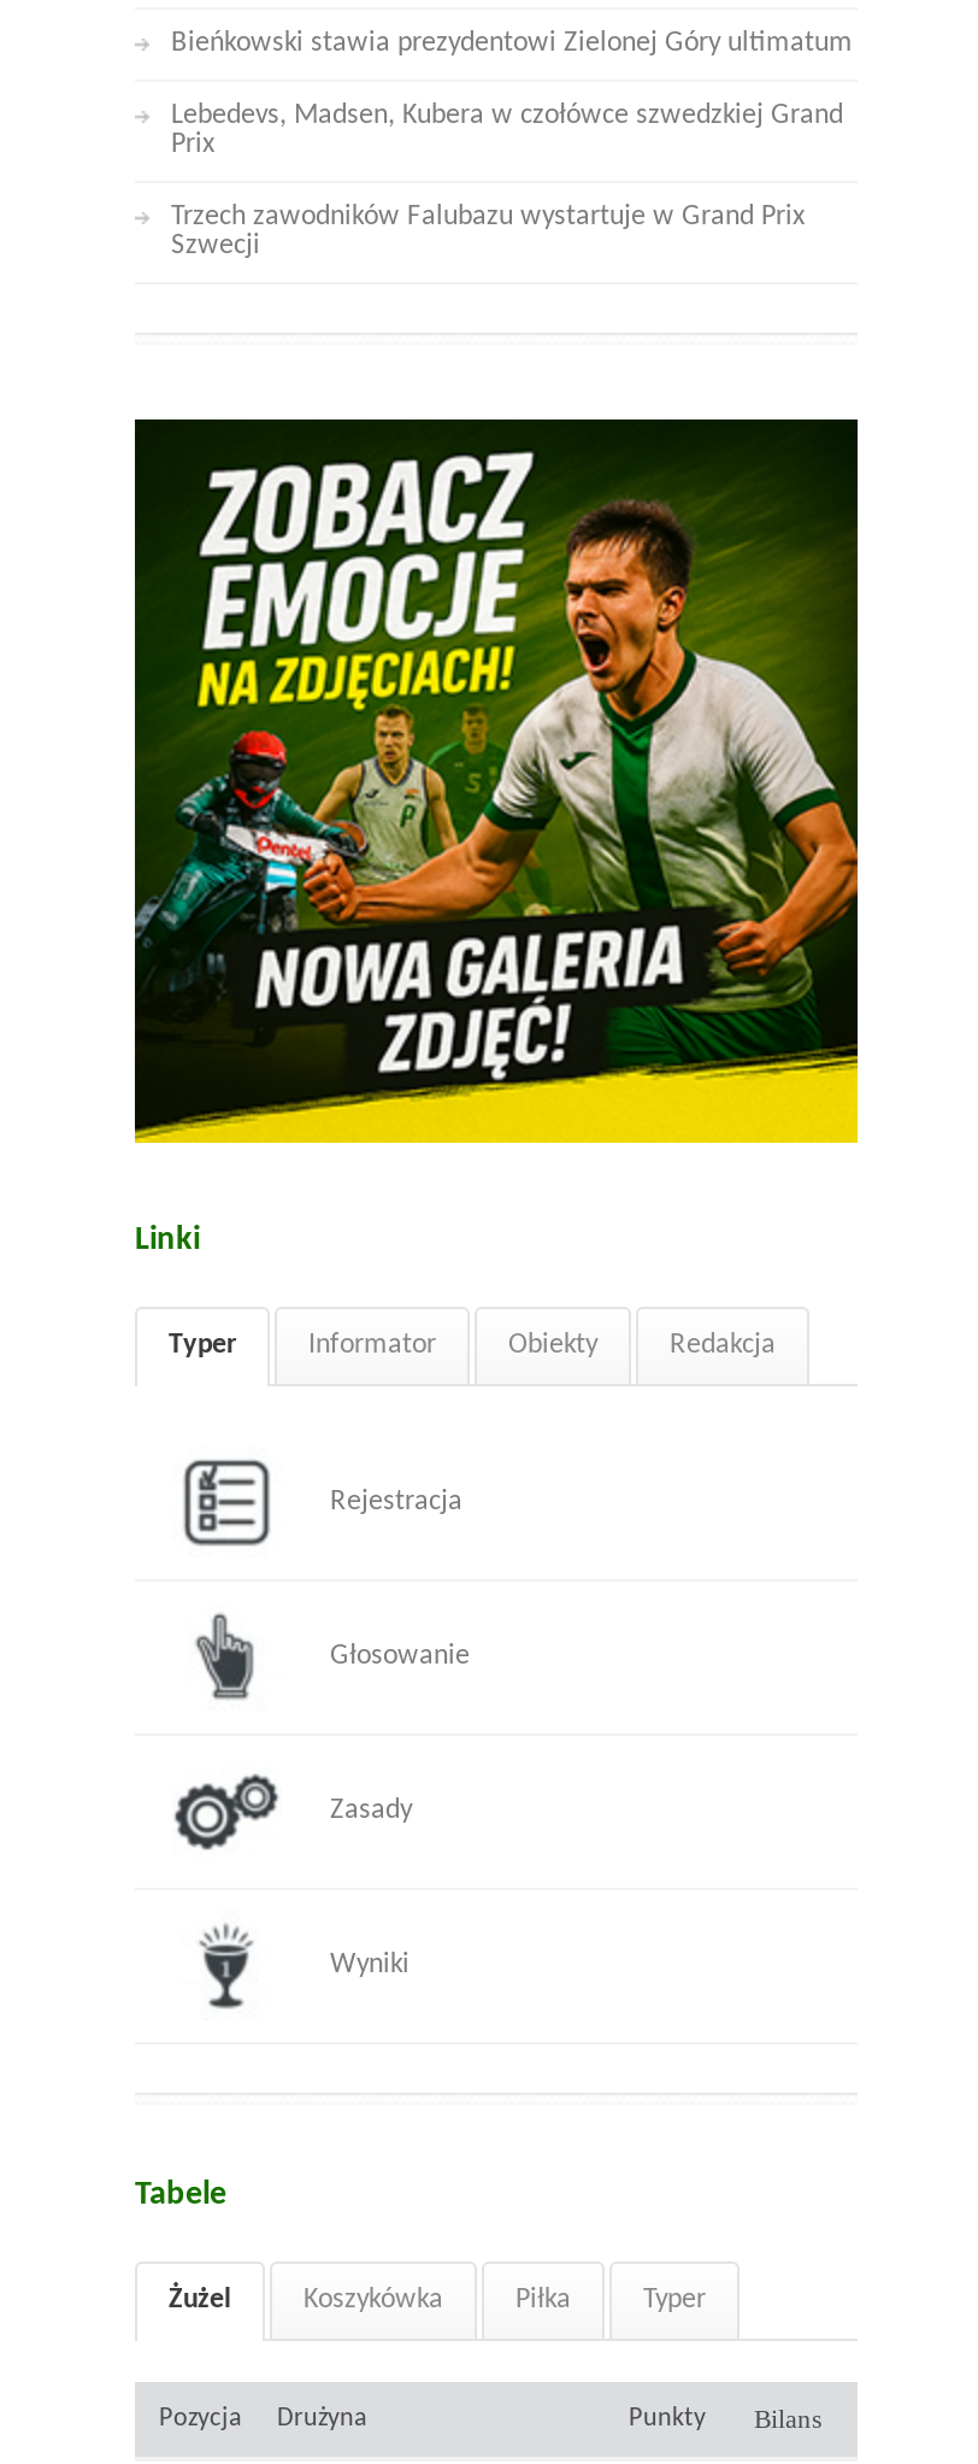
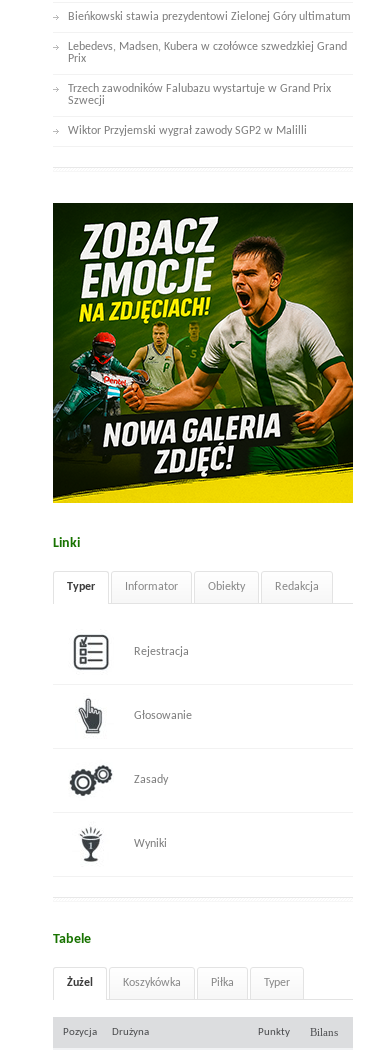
none -> [68,125,307,137] Wiktor Przyjemski wygrał zawody SGP2 w Malilli

